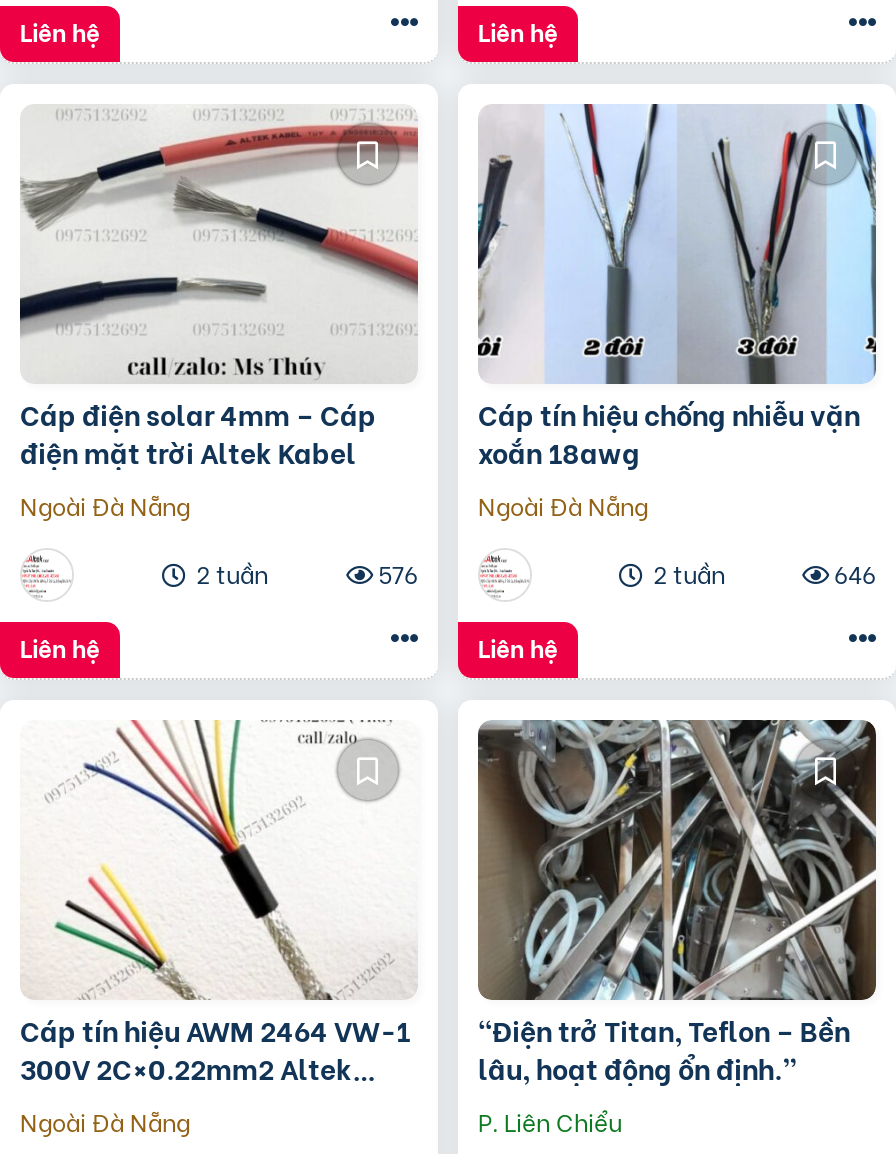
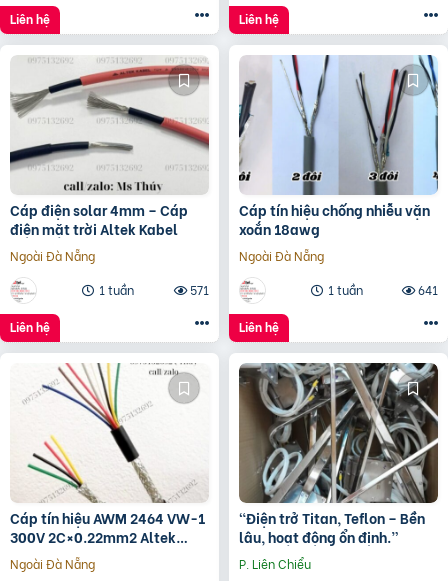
[196,556,268,590] 2 tuần -> [99,281,134,298] 1 tuần
[378,556,418,590] 576 -> [190,281,209,298] 571
[653,556,725,590] 2 tuần -> [327,281,362,298] 1 tuần
[834,556,876,590] 646 -> [418,281,438,298] 641

